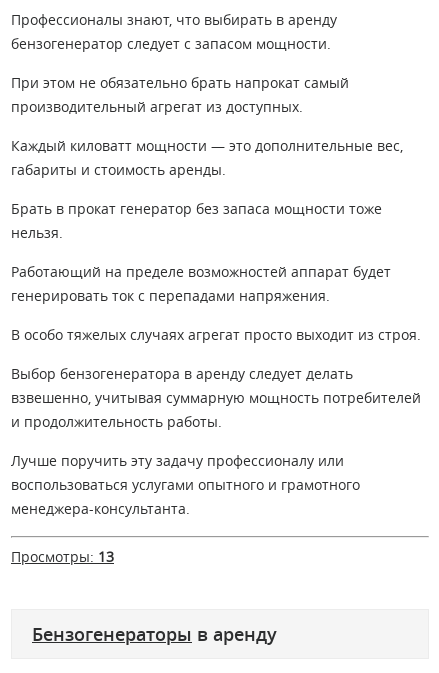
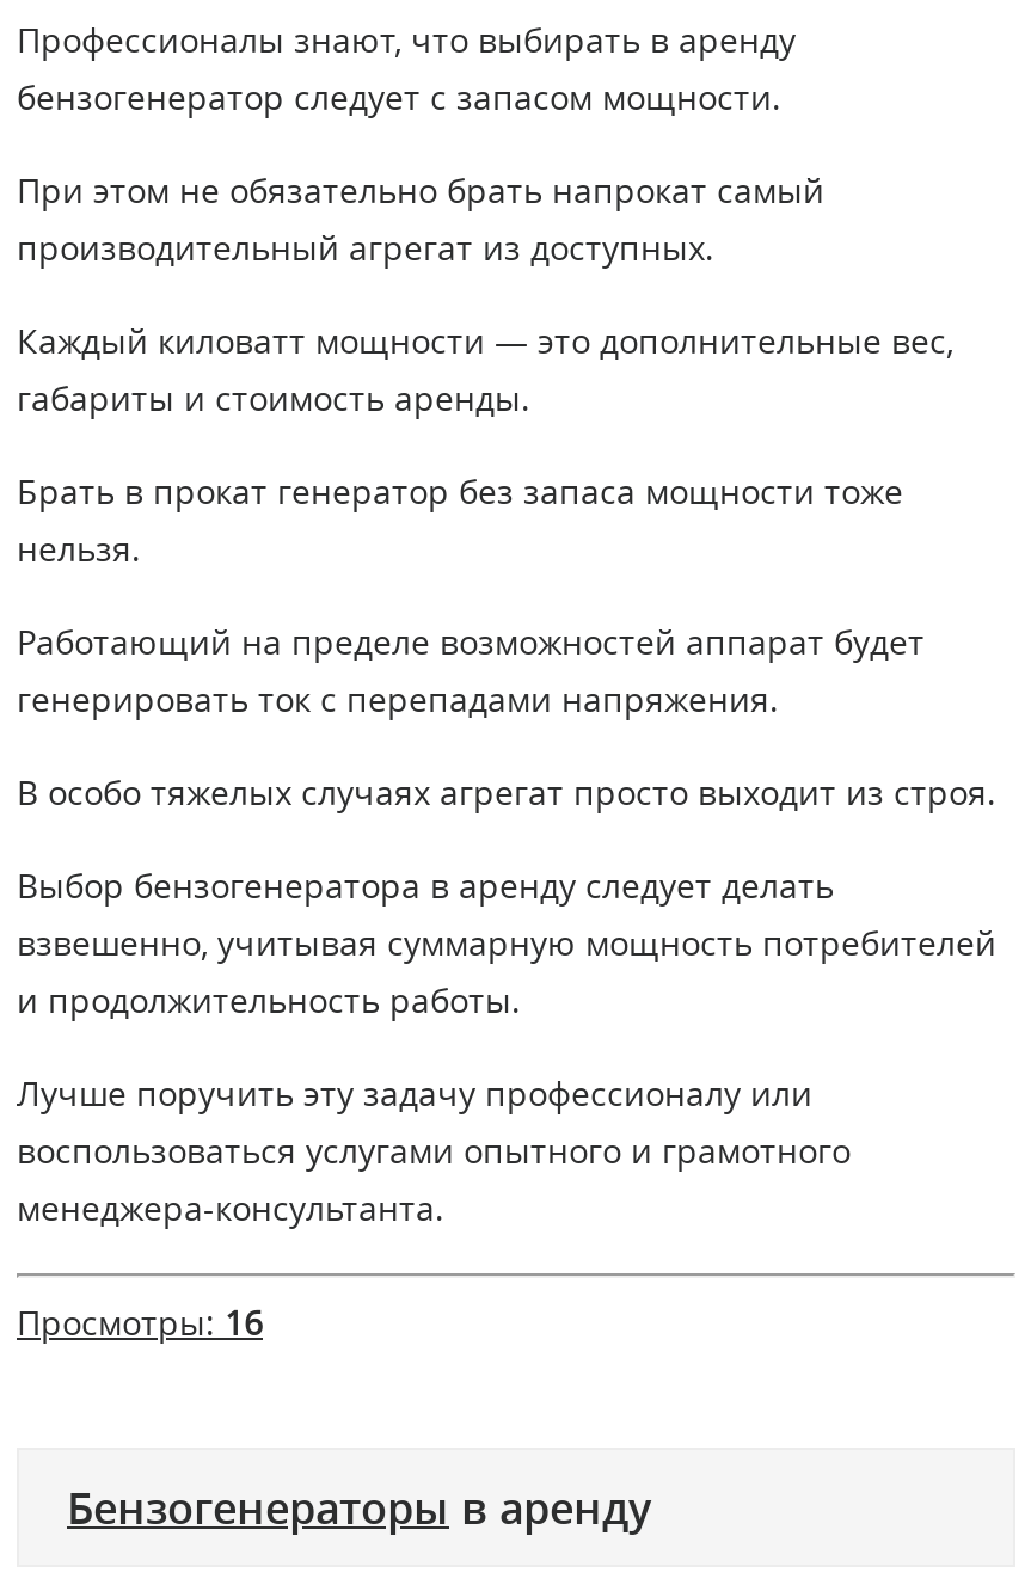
[11,546,114,565] Просмотры: 13 -> [17,1298,263,1344] Просмотры: 16

